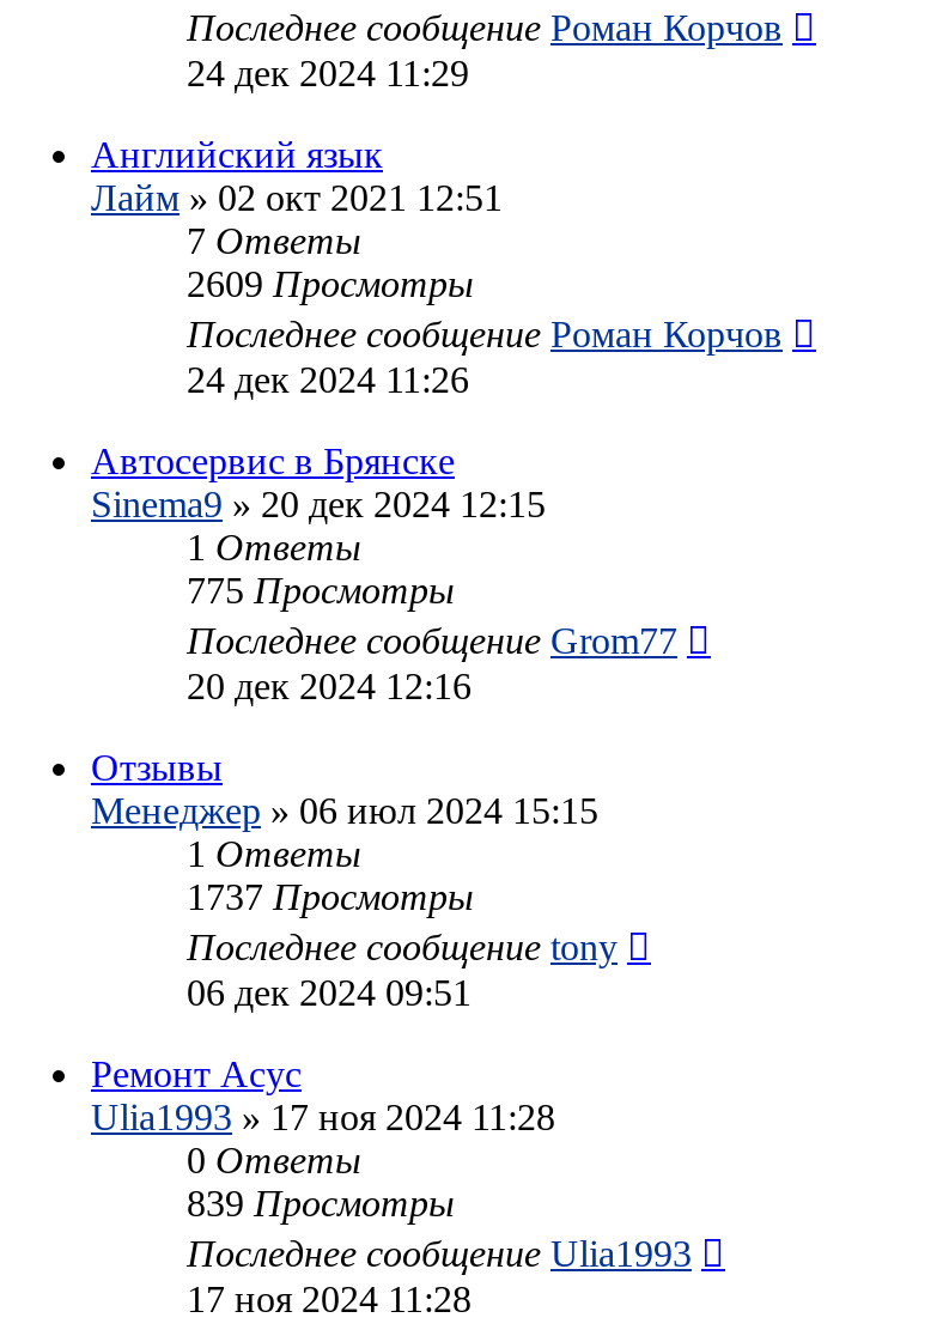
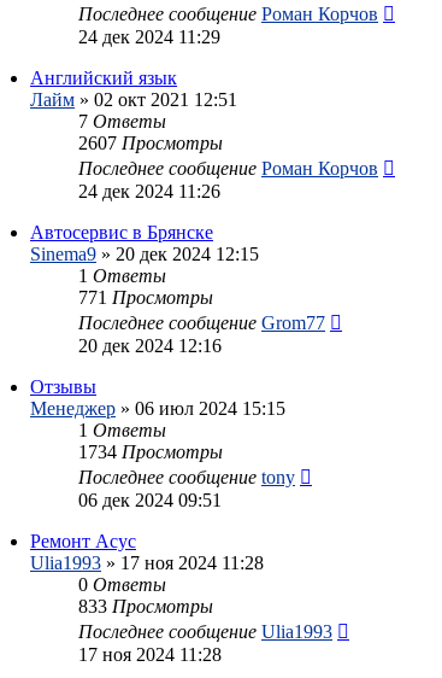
[187,263,474,304] 2609 Просмотры -> [78,133,223,153] 2607 Просмотры
[187,570,455,610] 775 Просмотры -> [78,287,213,308] 771 Просмотры
[187,876,474,917] 1737 Просмотры -> [78,441,223,462] 1734 Просмотры
[187,1183,455,1223] 839 Просмотры -> [78,596,213,616] 833 Просмотры

